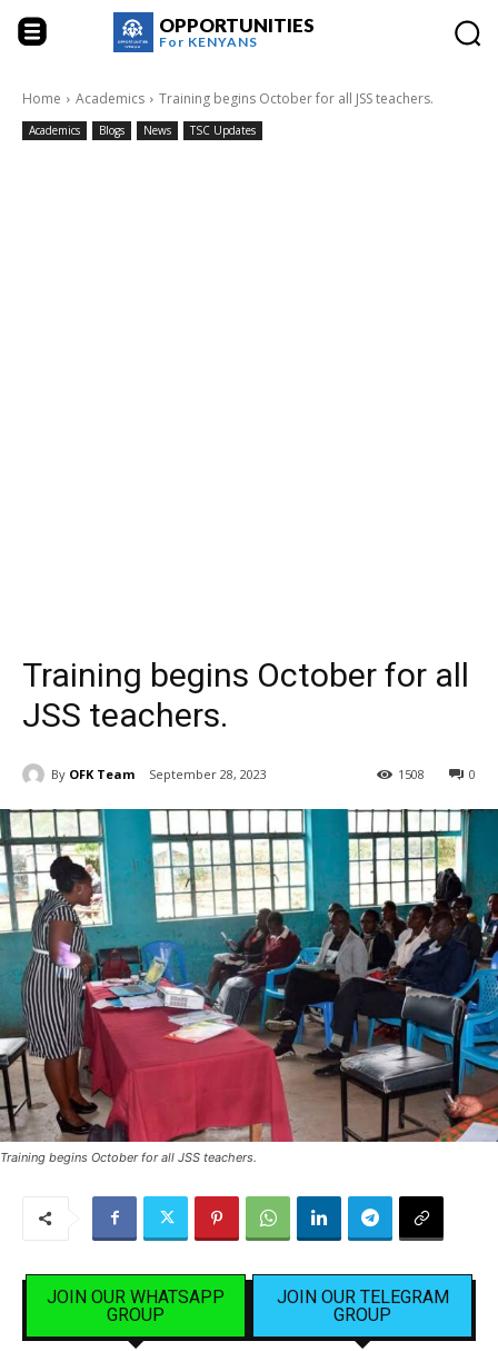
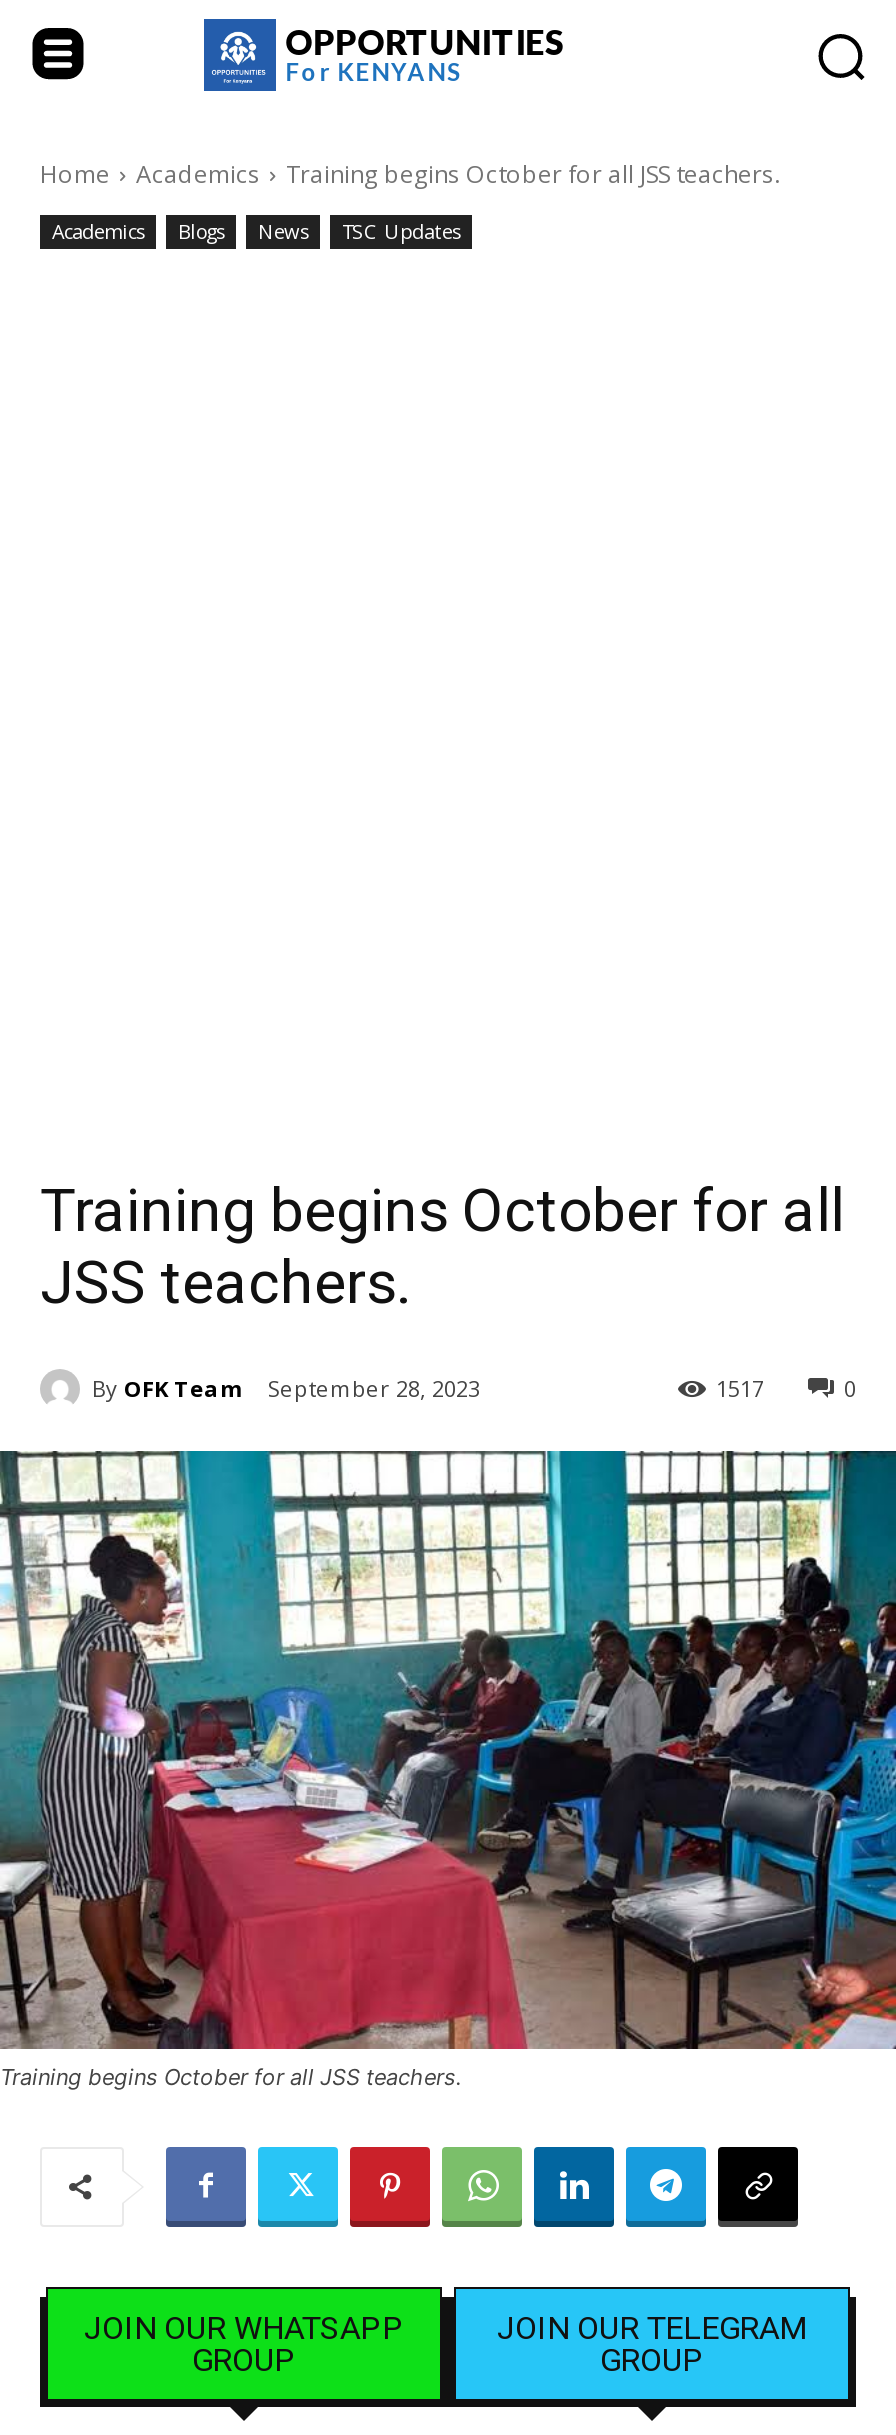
[398,766,425,782] 1508 -> [716,1373,764,1403] 1517

